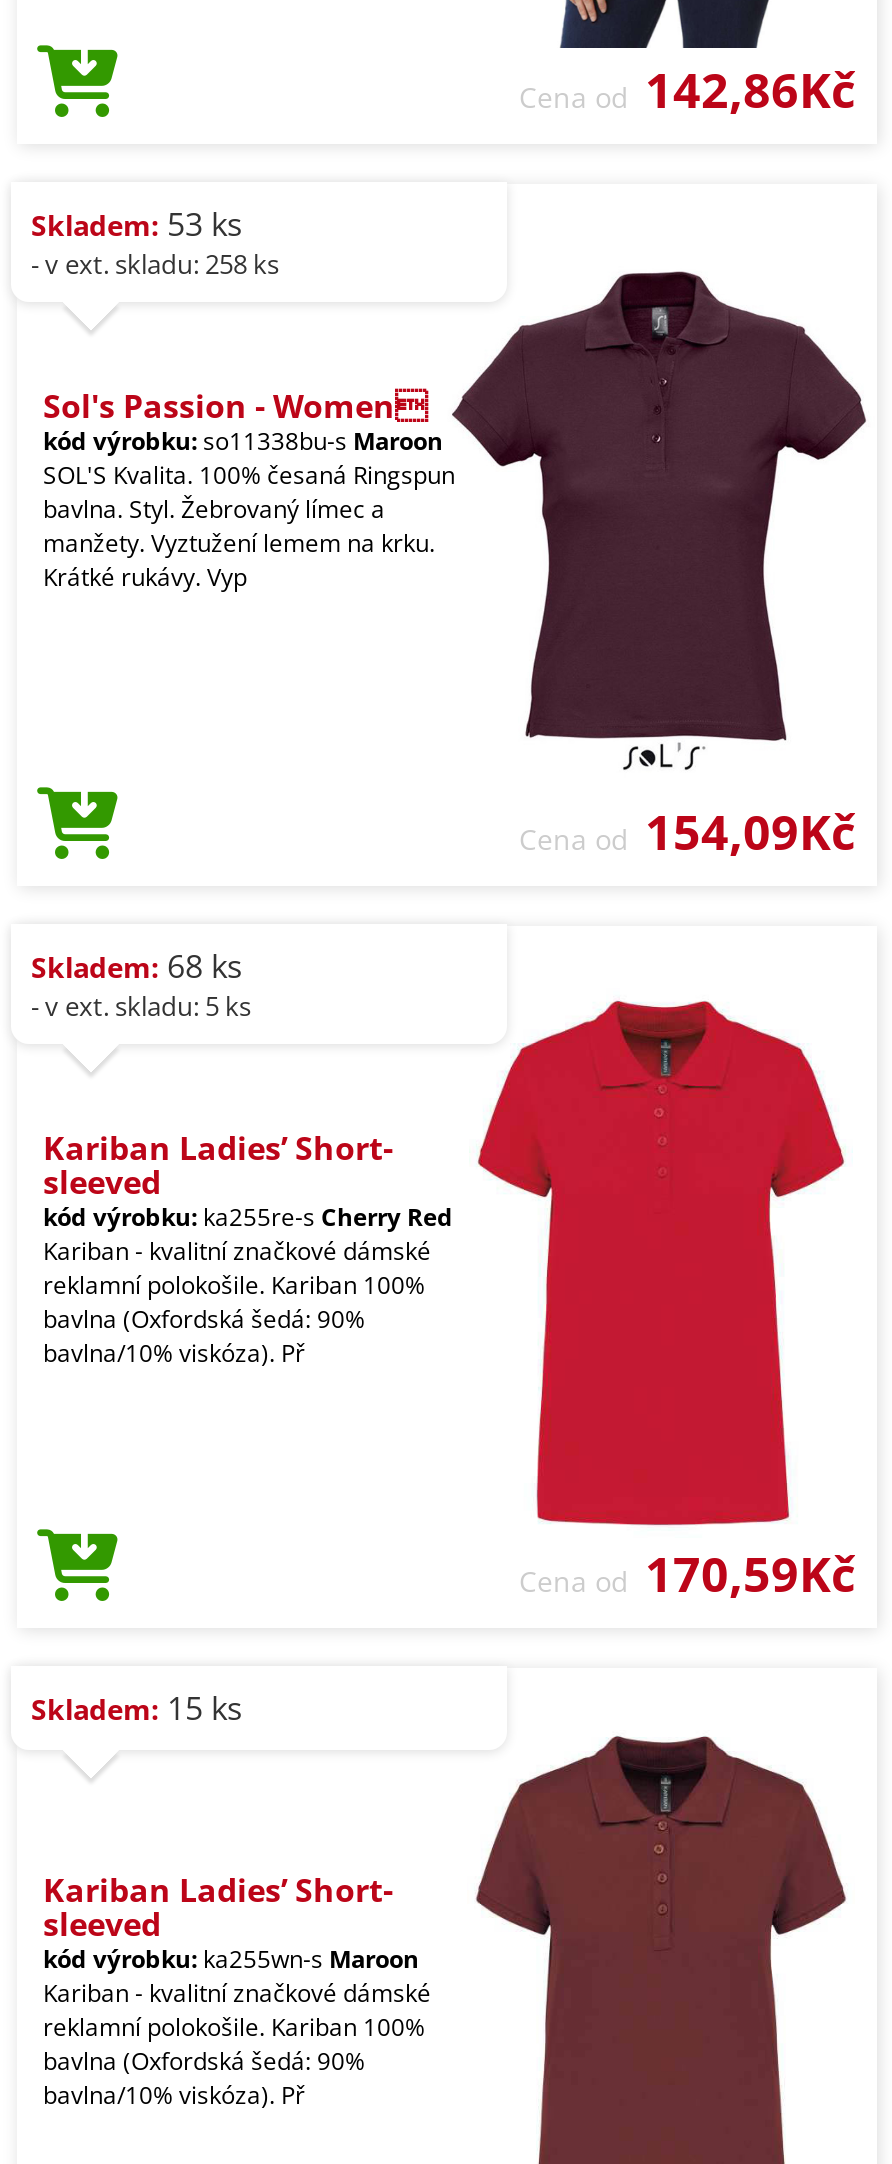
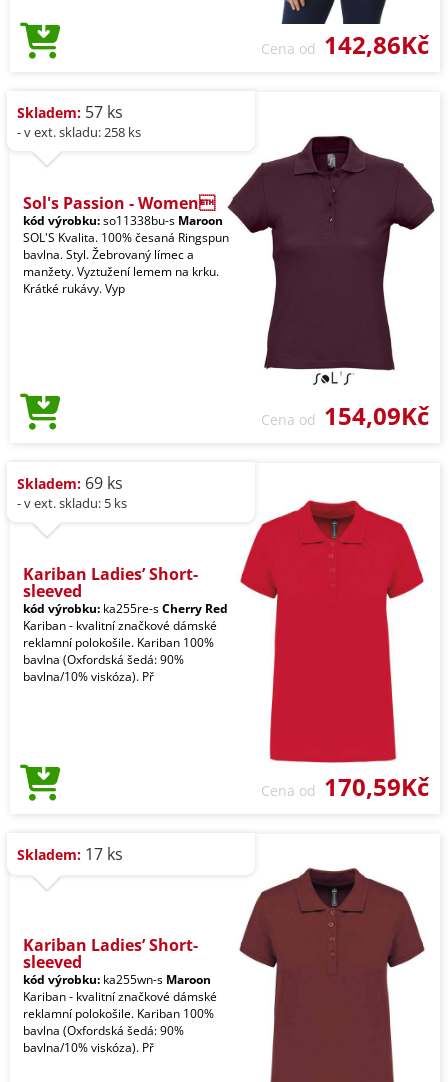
[31,203,243,247] Skladem: 53 ks -> [17,101,123,123] Skladem: 57 ks
[31,945,243,989] Skladem: 68 ks -> [17,472,123,494] Skladem: 69 ks
[31,1687,243,1731] Skladem: 15 ks -> [17,843,123,865] Skladem: 17 ks

